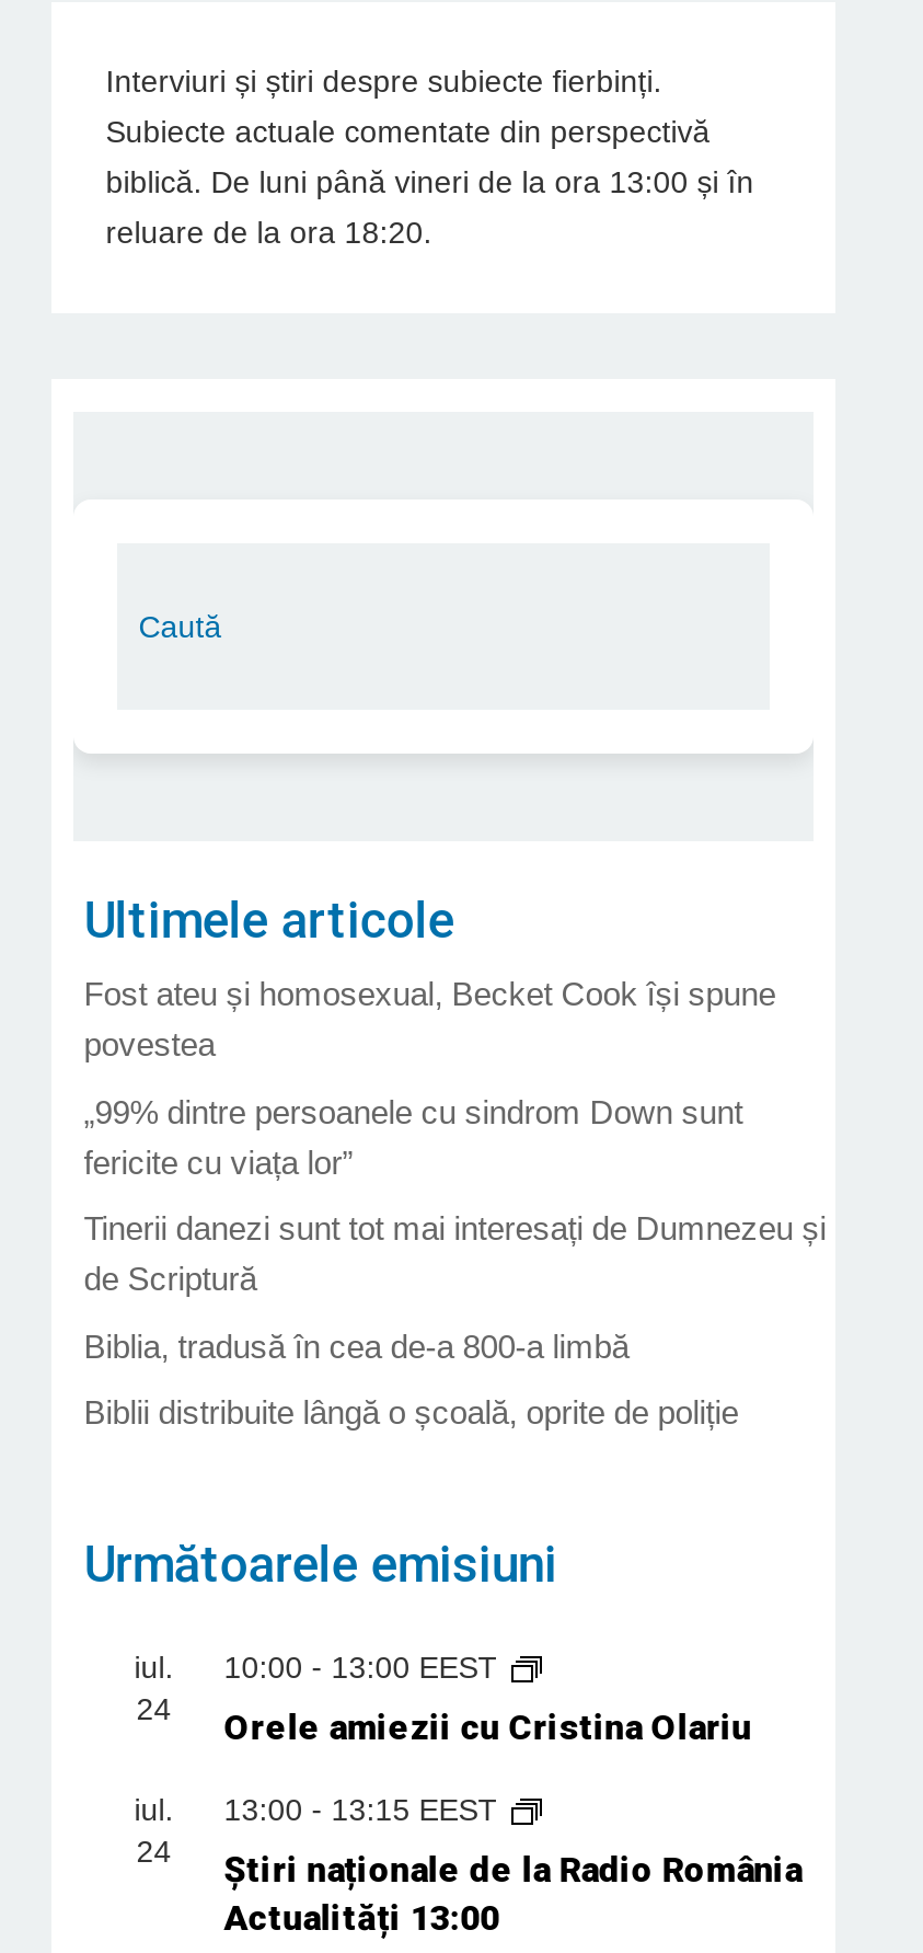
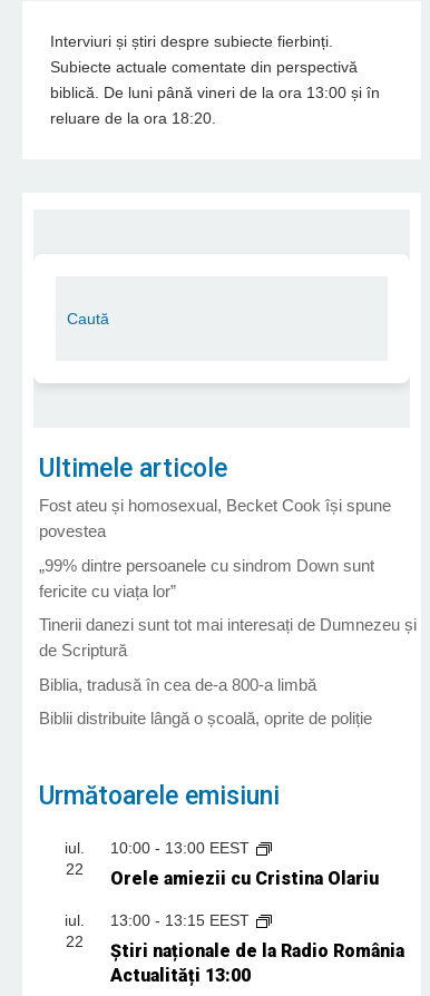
[136,1691,752,1748] 24 Orele amiezii cu Cristina Olariu -> [66,860,379,889] 22 Orele amiezii cu Cristina Olariu
[136,1834,802,1891] 24 Știri naționale de la Radio România -> [66,932,404,961] 22 Știri naționale de la Radio România

